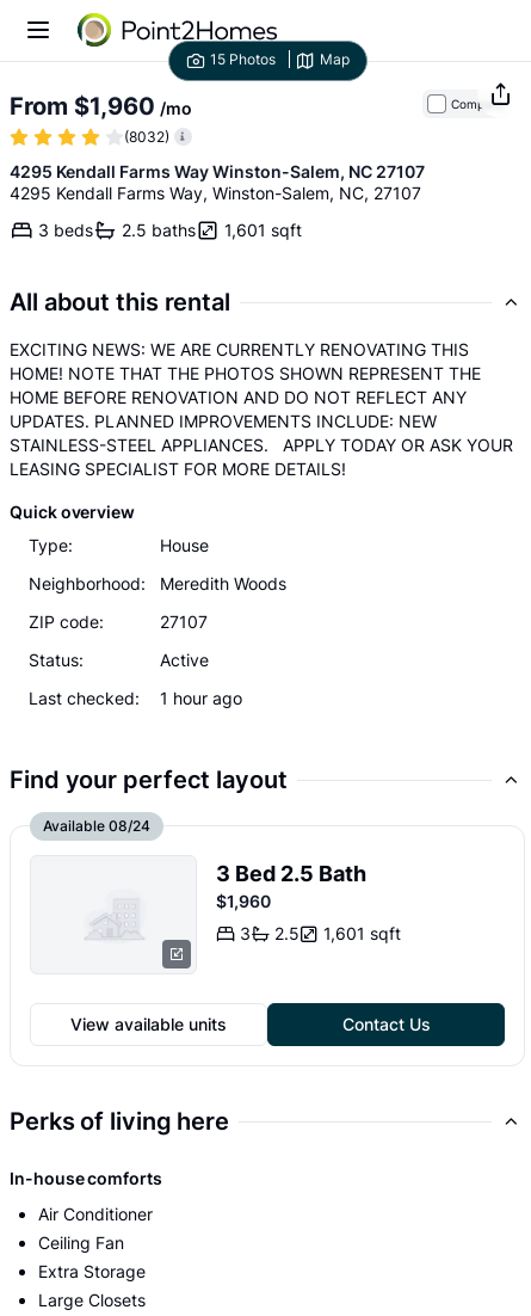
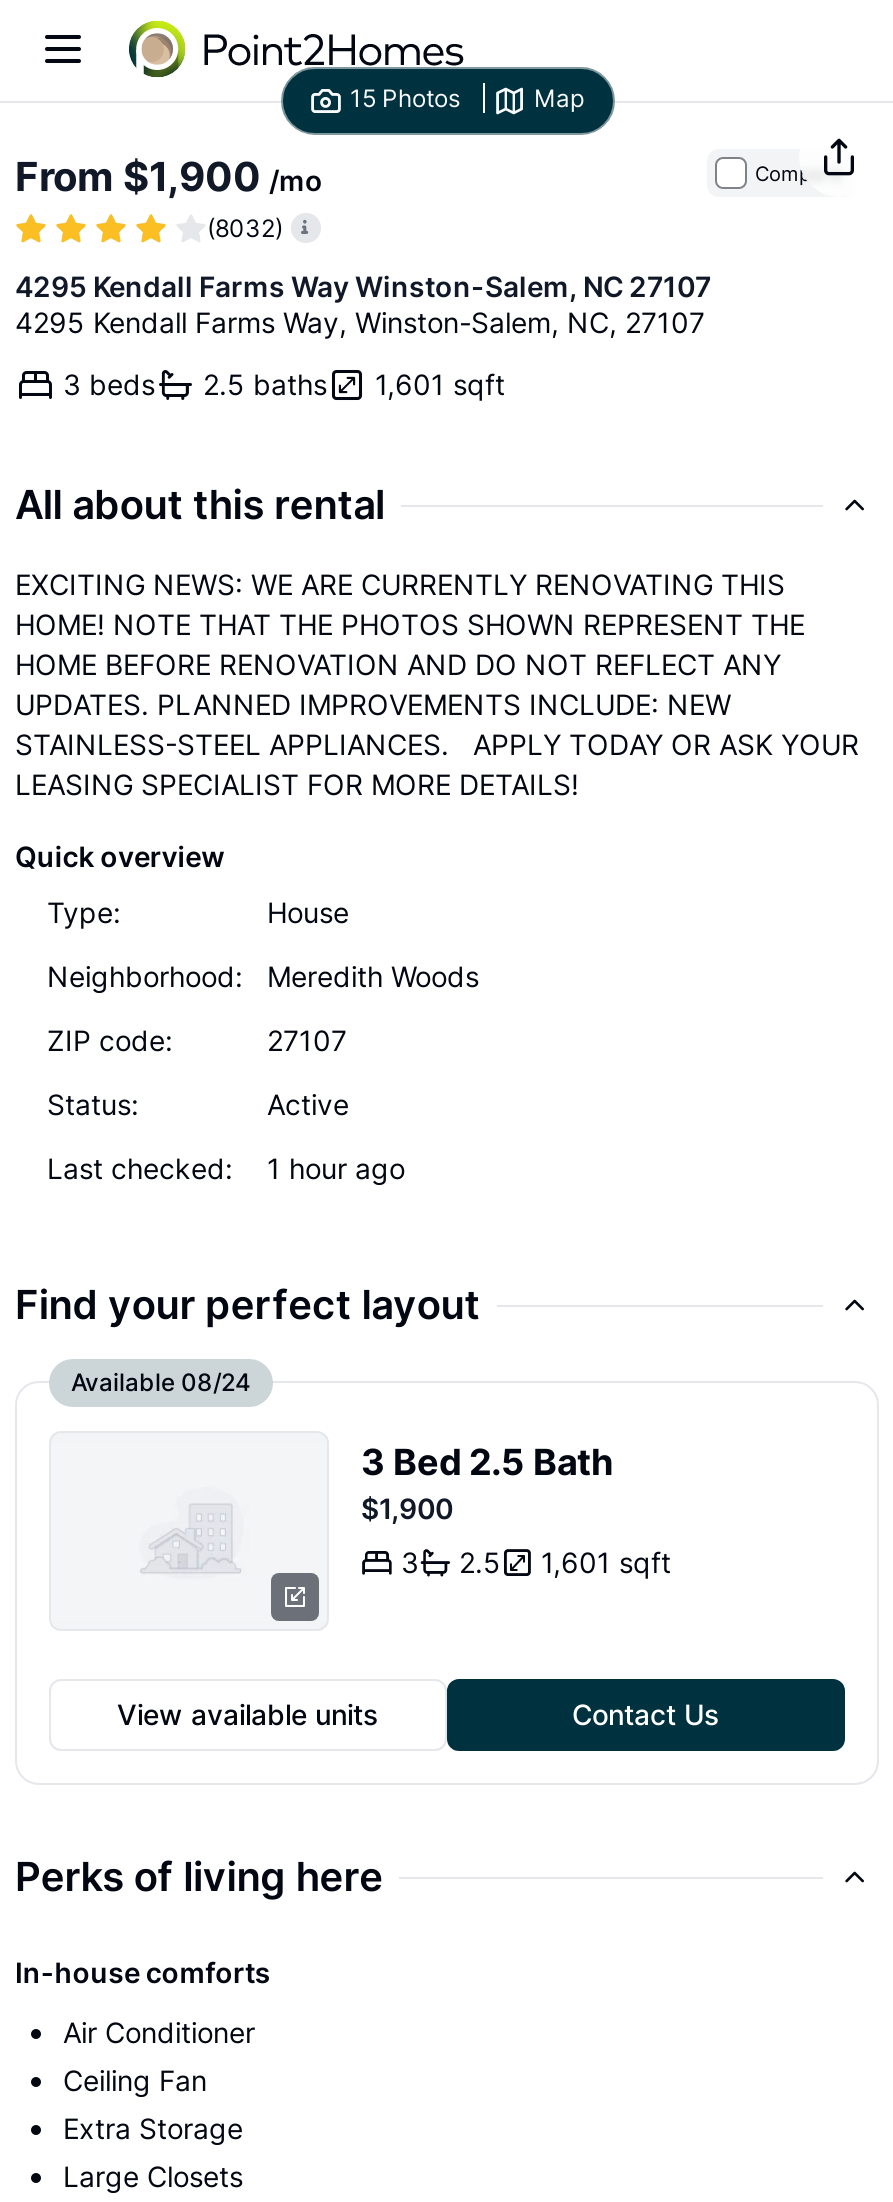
[10,92,192,121] From $1,960 /mo -> [15,153,323,201] From $1,900 /mo
[216,891,271,911] $1,960 -> [361,1491,453,1525] $1,900

